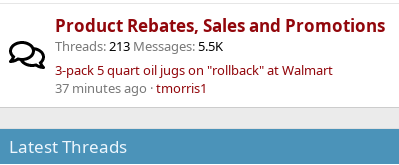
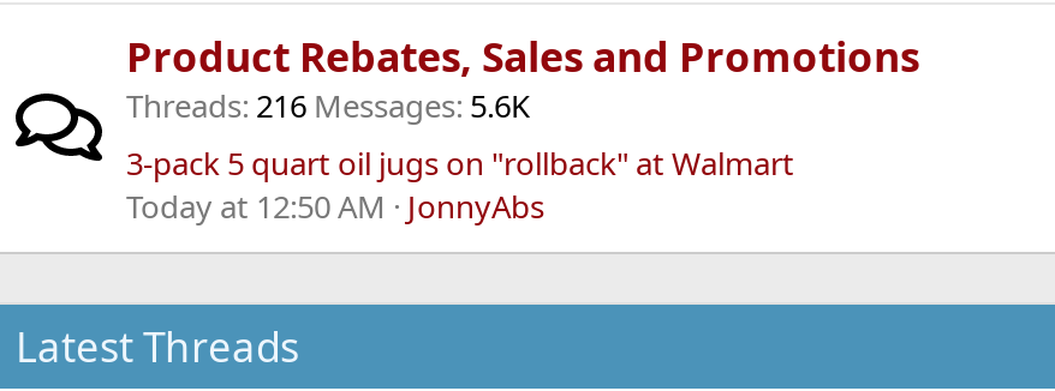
[55,37,223,55] Threads 213 Messages 5.5K -> [126,84,530,127] Threads 216 Messages 5.6K
[55,79,207,97] 37 minutes ago tmorris1 -> [126,185,544,228] Today at 12:50 AM JonnyAbs

